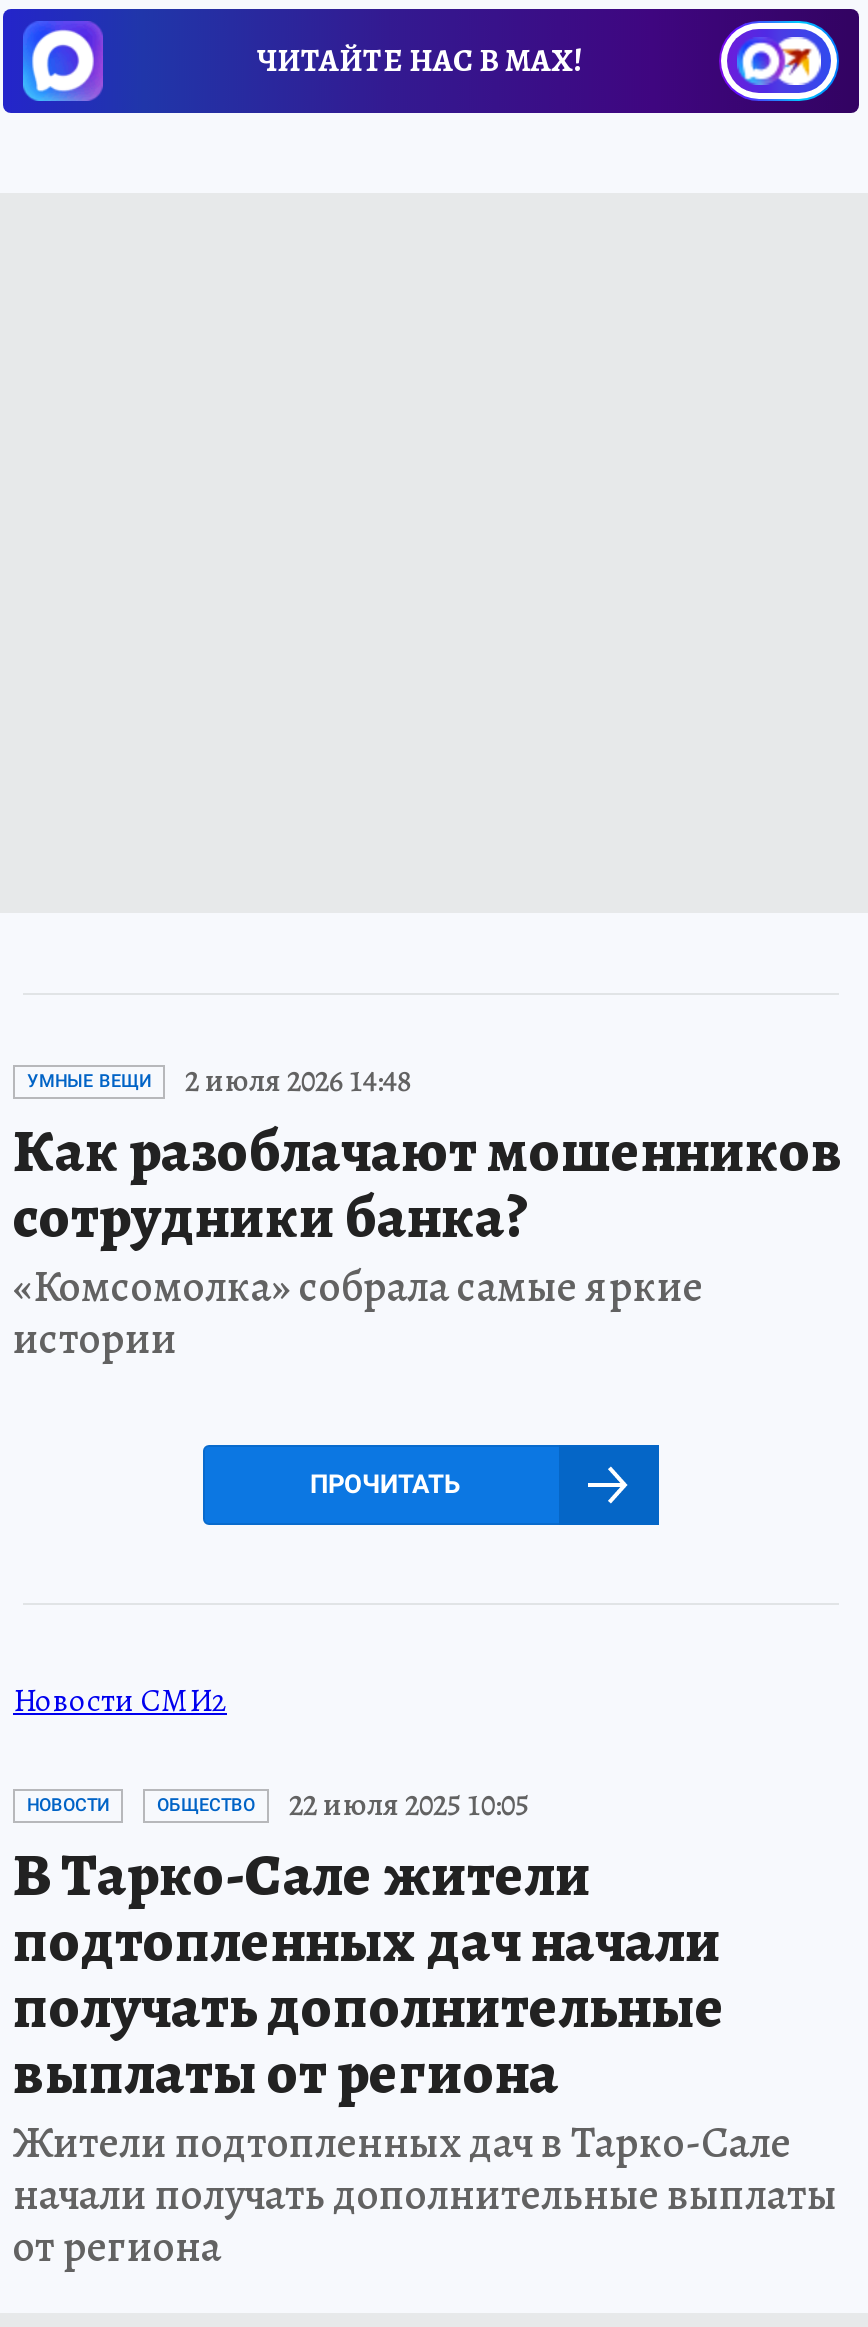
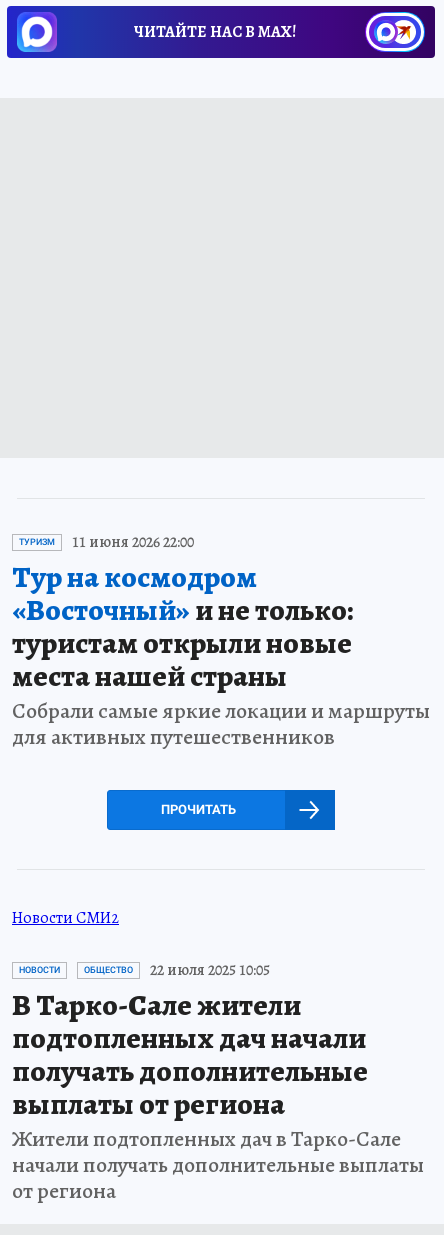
[13,1059,843,1369] УМНЫЕ ВЕЩИ | 2 июля 2026 14:48 | Как разоблачают мошенников | сотрудники банка? | «Комсомолка» собрала самые яркие | истории -> [12,531,430,752] ТУРИЗМ | 11 июня 2026 22:00 | Тур на космодром | «Восточный»и не только: | туристам открыли новые | места нашей страны | Собрали самые яркие локации и маршруты | для активных путешественников

